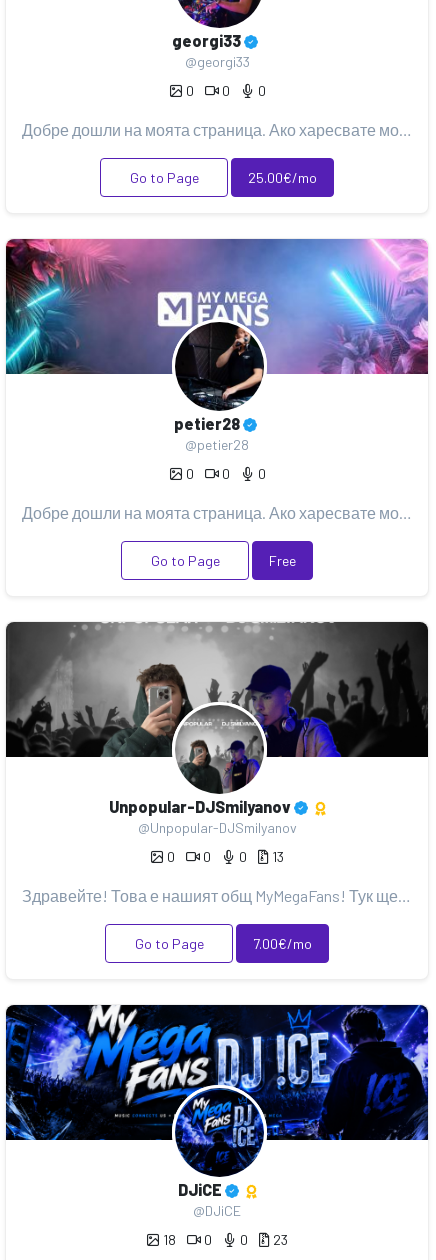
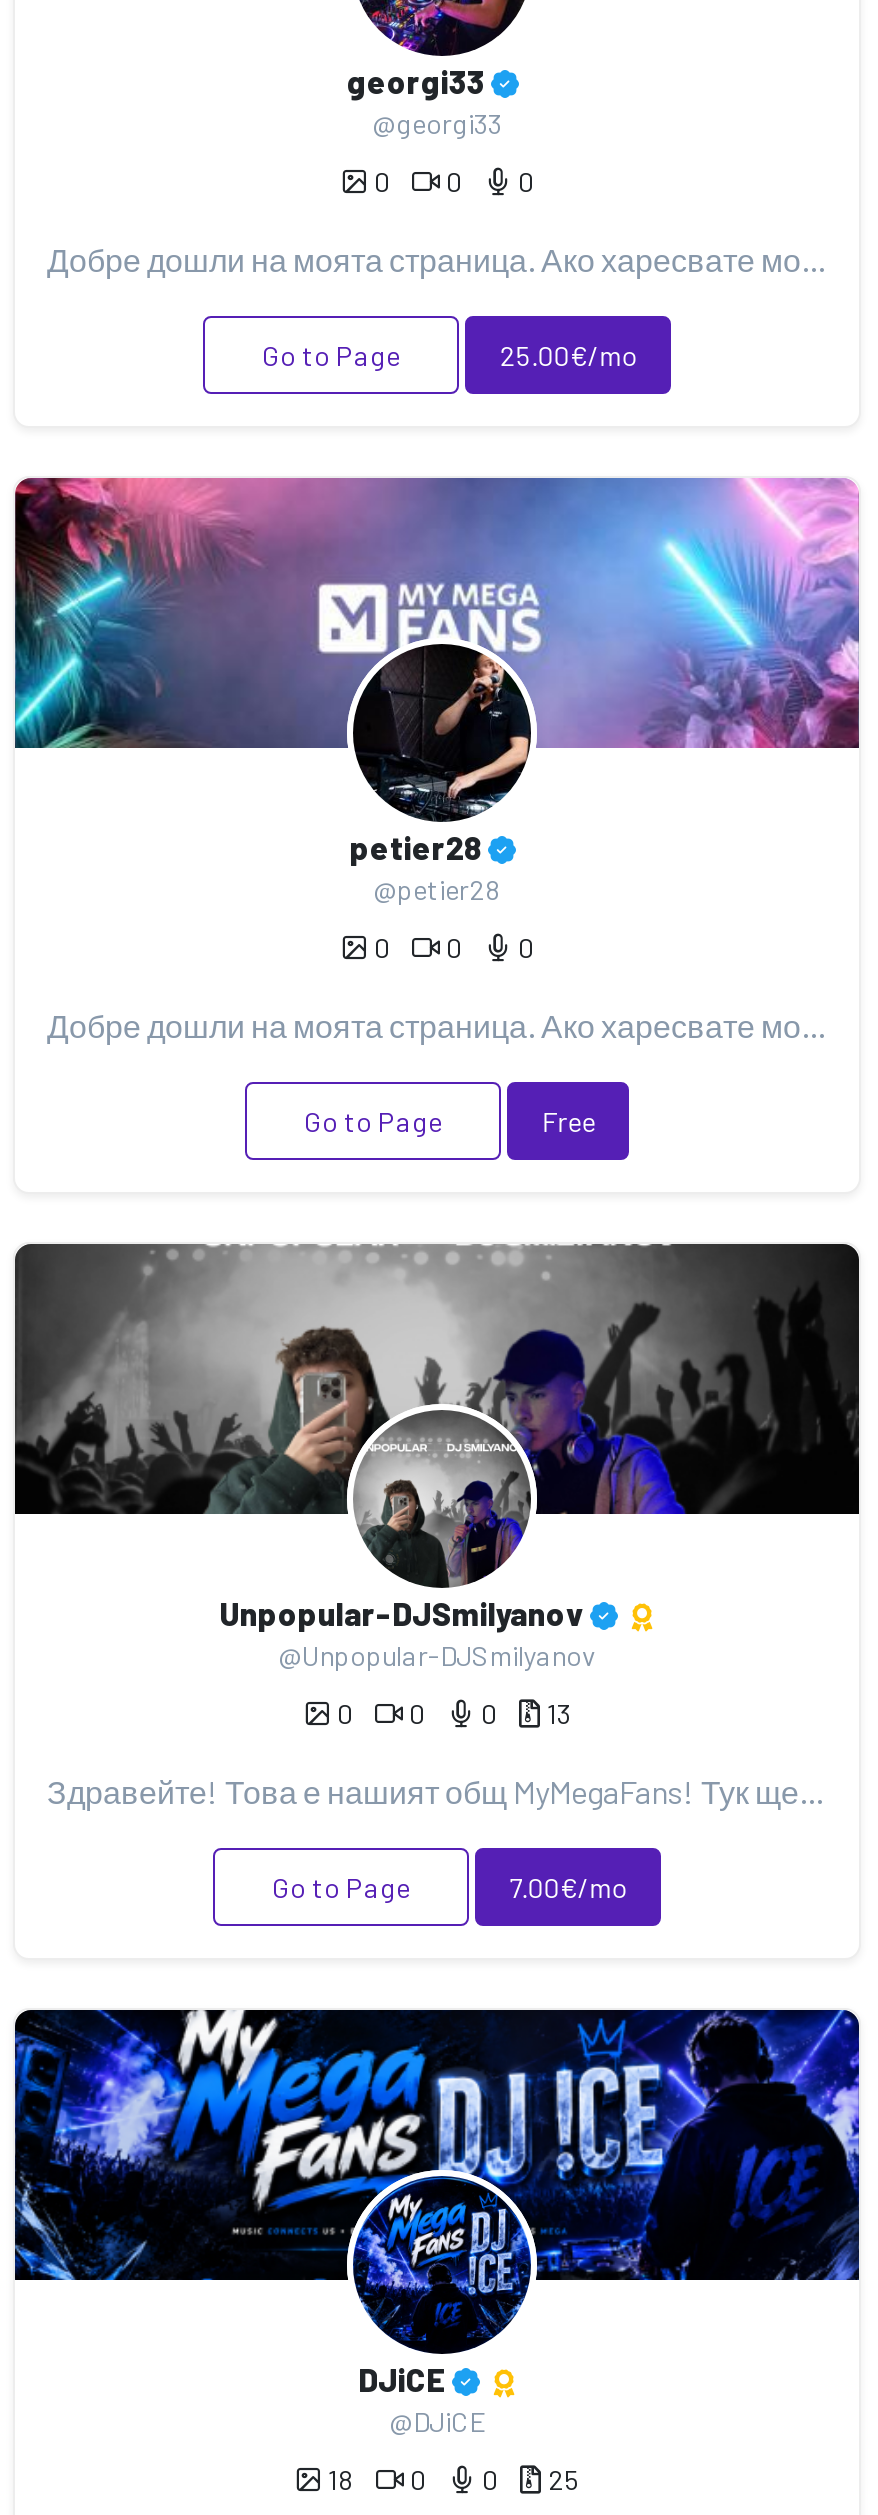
[270,1231,288,1248] 23 -> [542,2462,580,2496] 25

